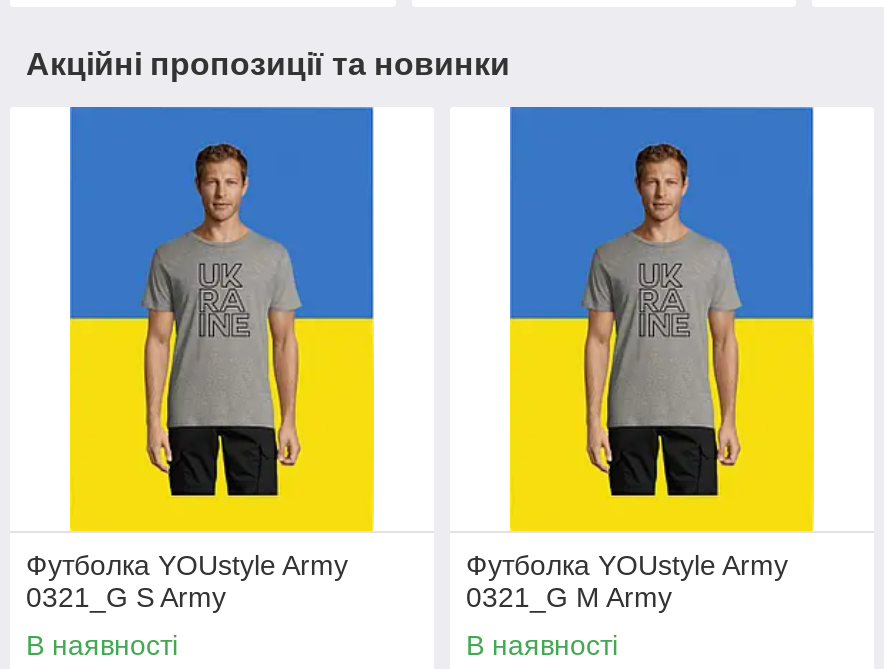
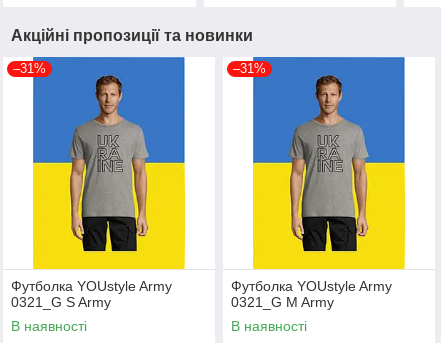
none -> [13,61,46,76] –31%
none -> [233,61,266,76] –31%

